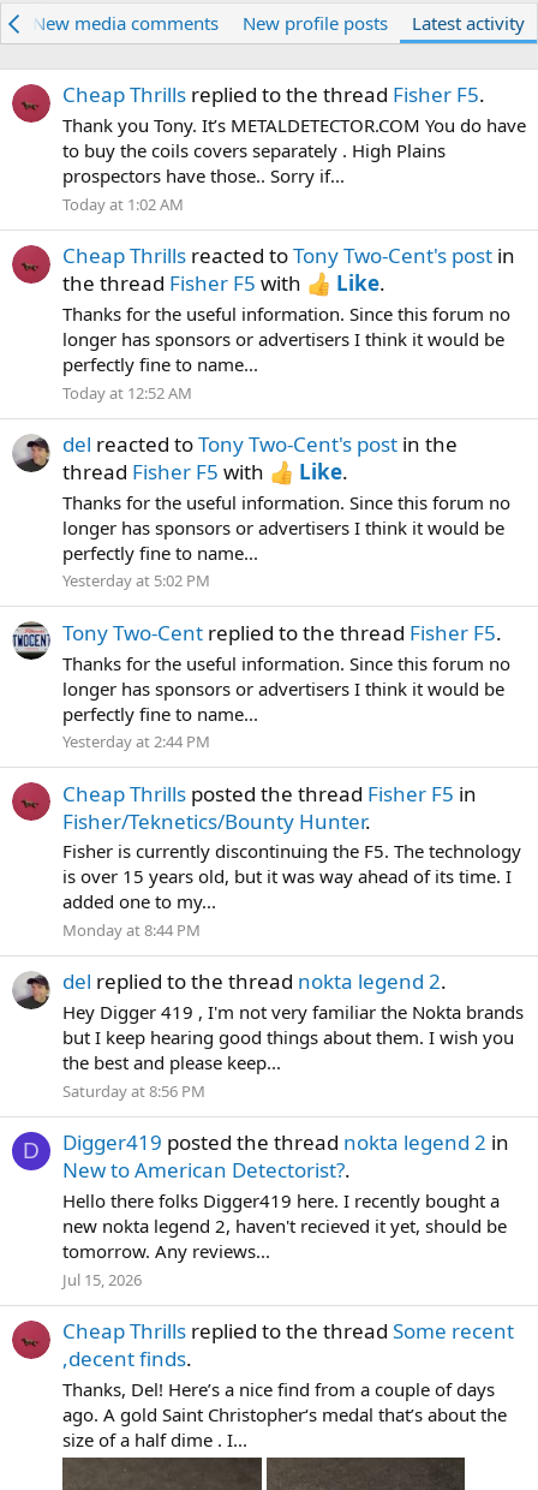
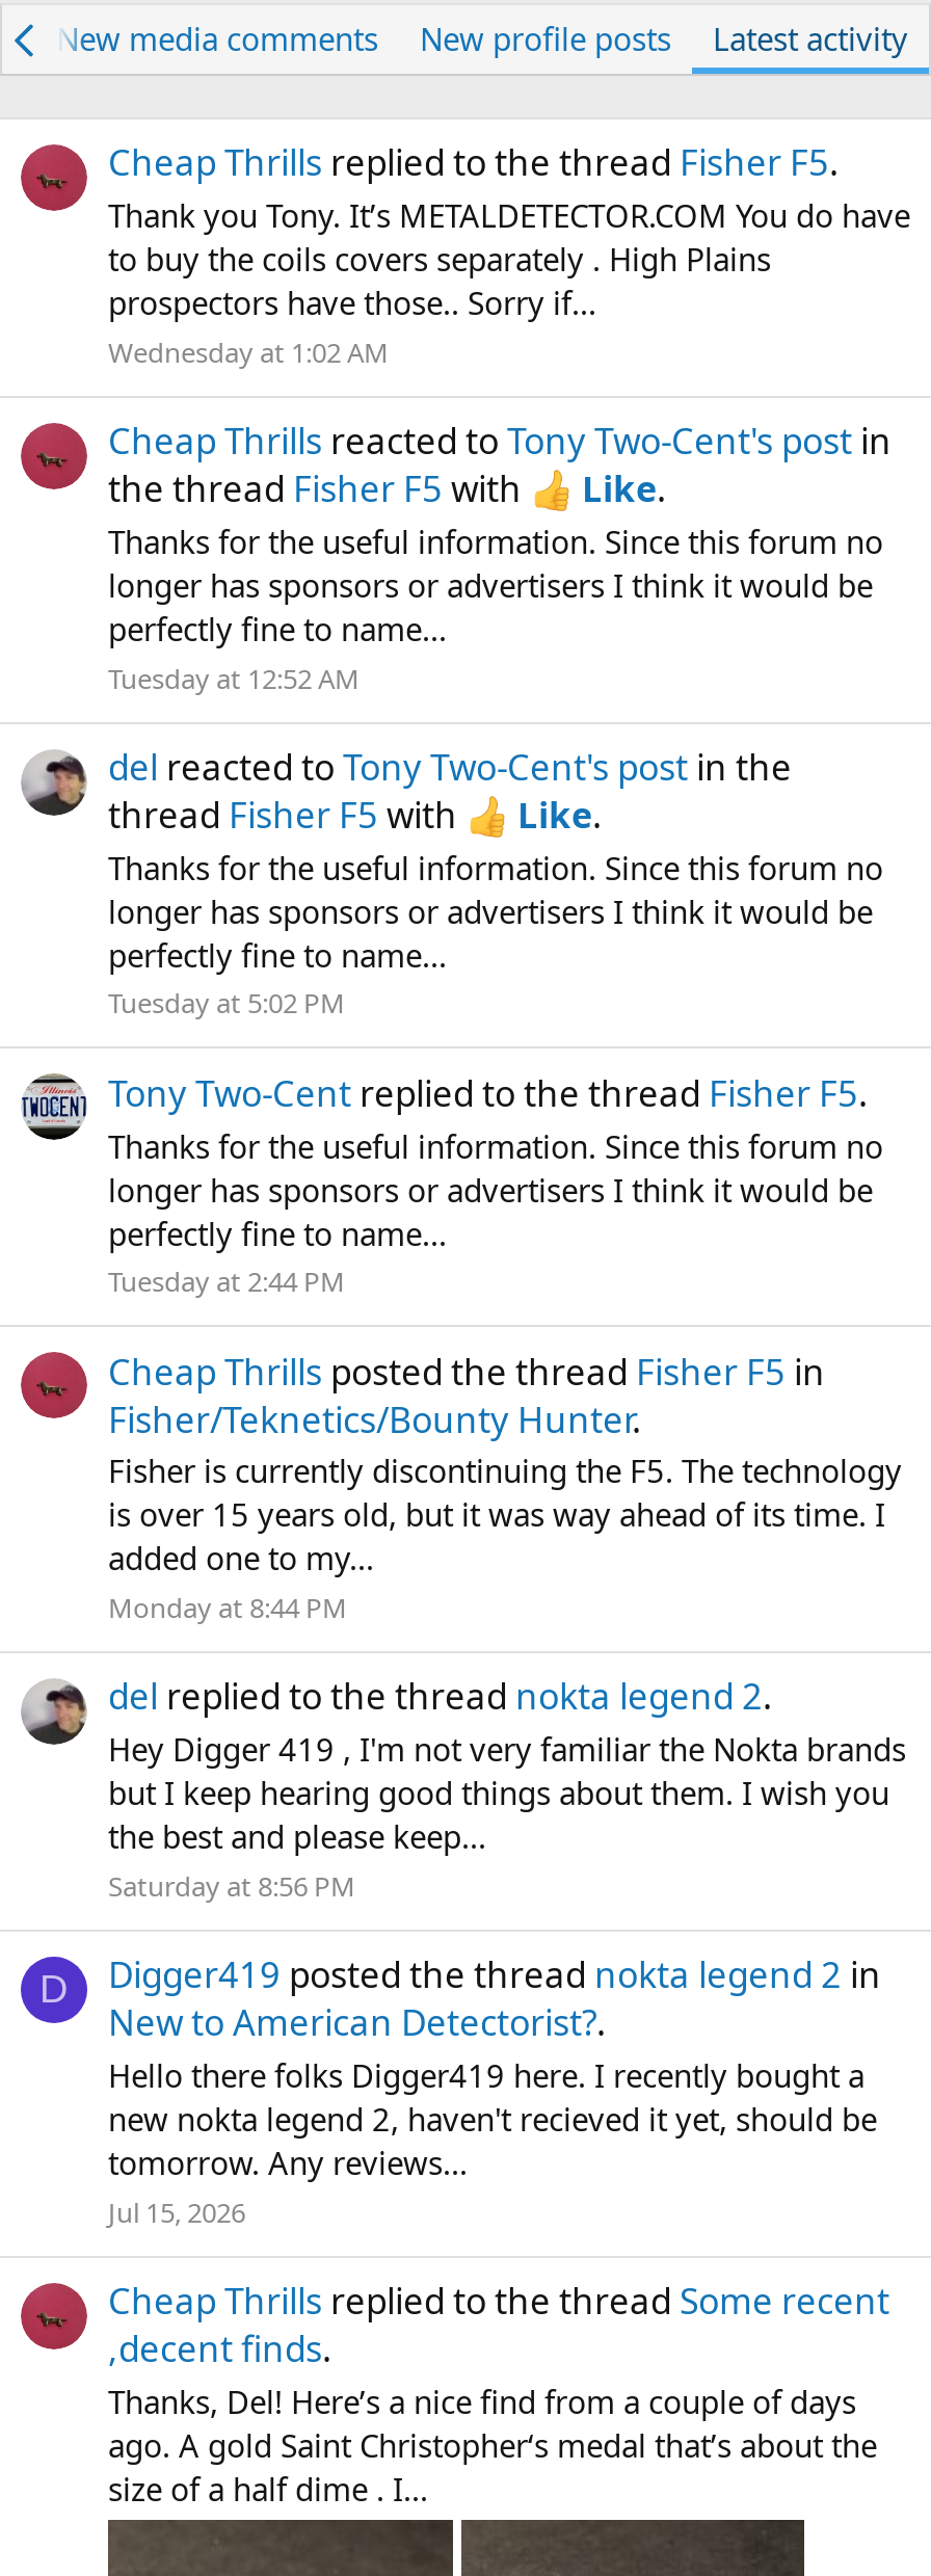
[62,193,184,215] Today at 1:02 AM -> [108,333,389,371] Wednesday at 1:02 AM
[62,382,192,403] Today at 12:52 AM -> [108,659,360,696] Tuesday at 12:52 AM
[62,570,210,592] Yesterday at 5:02 PM -> [108,985,345,1022] Tuesday at 5:02 PM
[62,731,210,752] Yesterday at 2:44 PM -> [108,1263,345,1300] Tuesday at 2:44 PM

